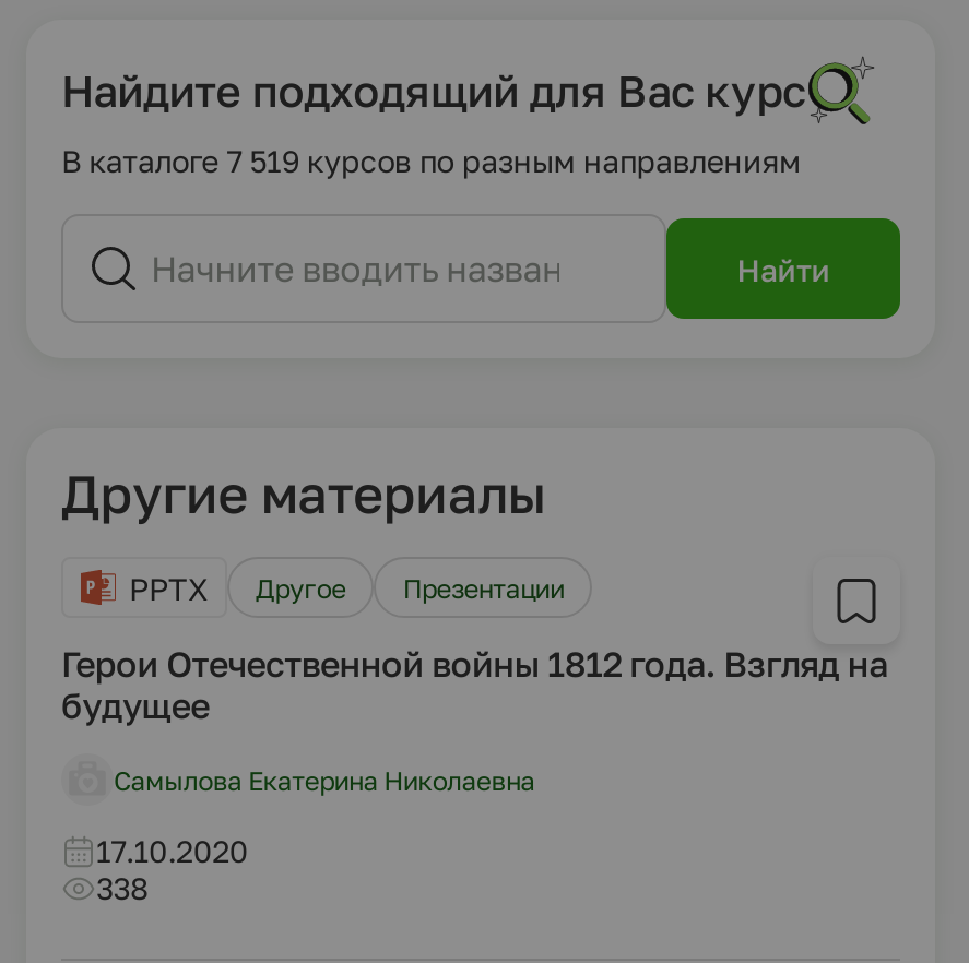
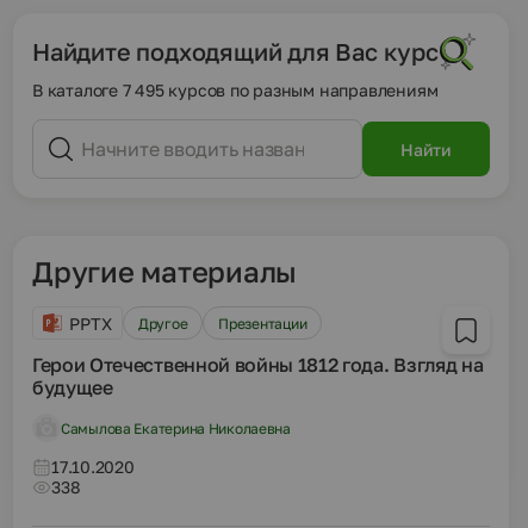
[61,142,800,179] В каталоге 7 519 курсов по разным направлениям -> [32,80,438,100] В каталоге 7 495 курсов по разным направлениям

